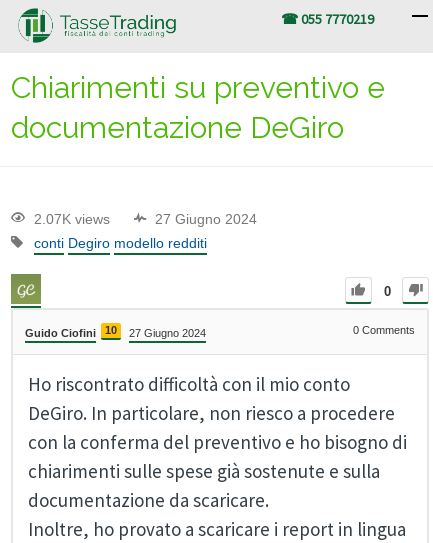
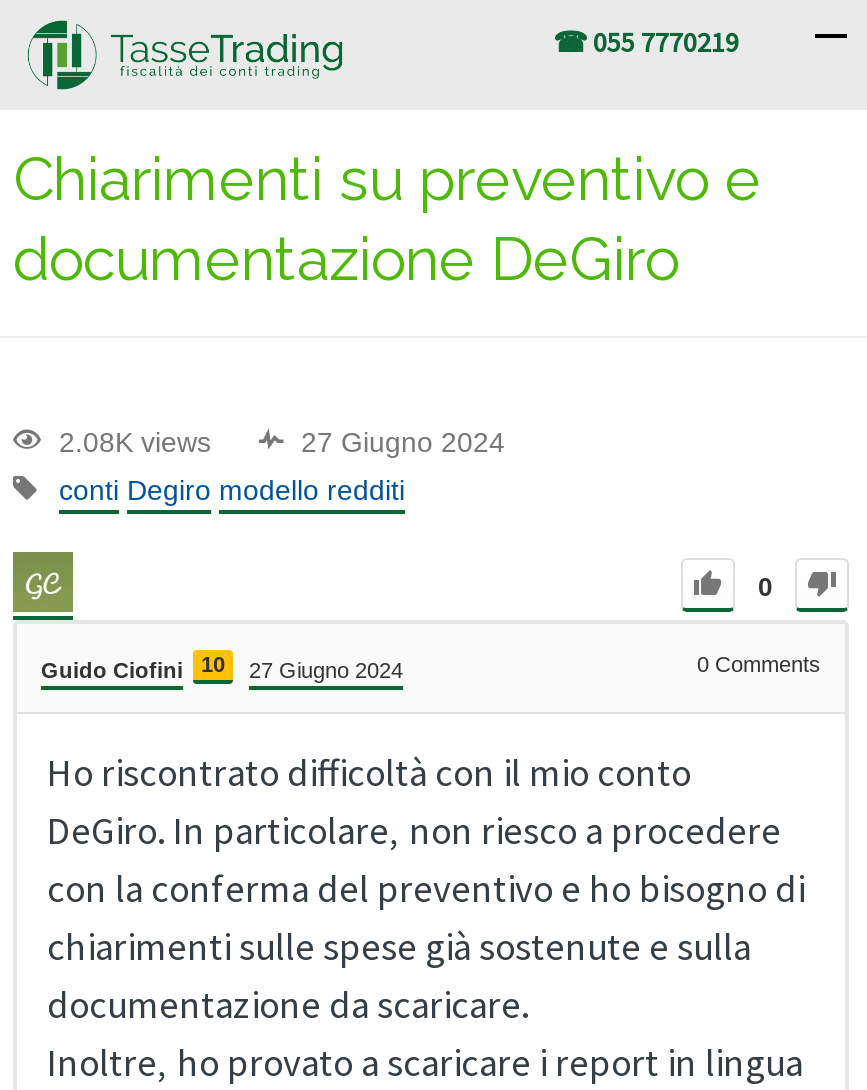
[34,211,110,227] 2.07K views -> [59,427,211,459] 2.08K views

